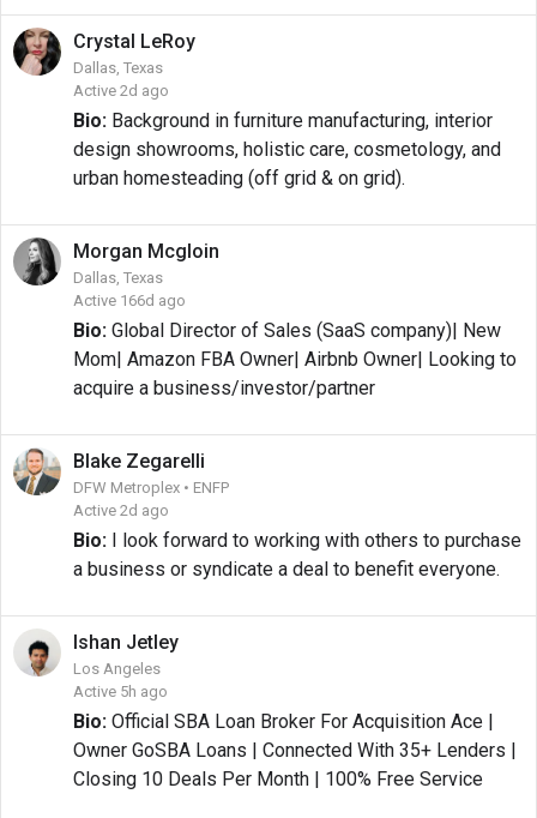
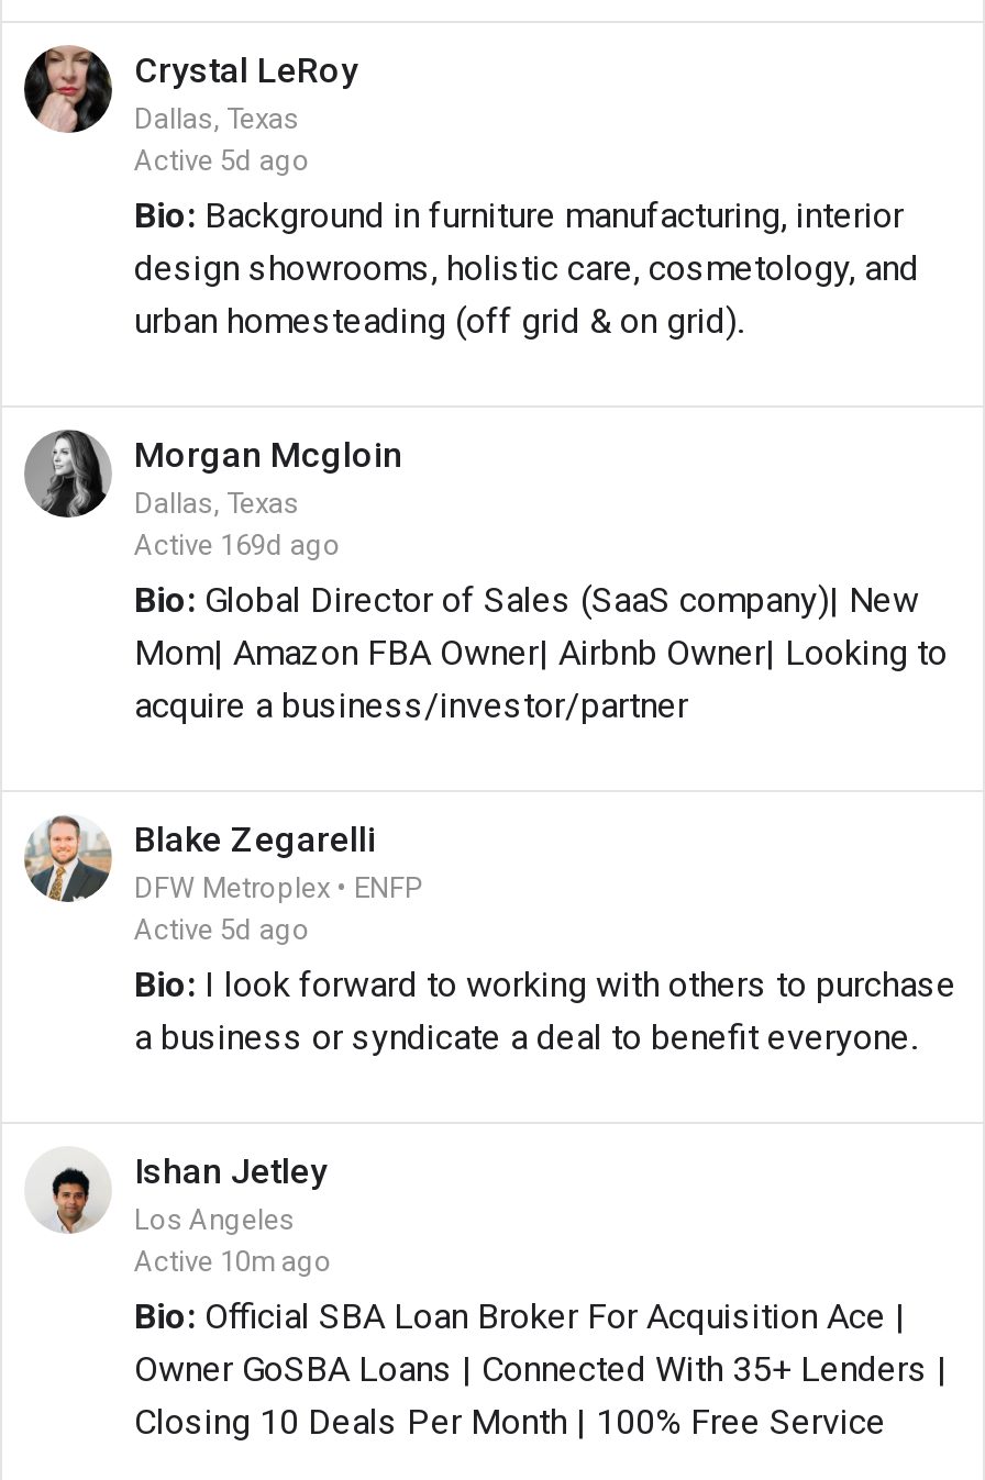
[73,82,169,100] Active 2d ago -> [134,144,310,177] Active 5d ago
[73,291,186,309] Active 166d ago -> [134,528,341,561] Active 169d ago
[73,501,169,519] Active 2d ago -> [134,913,310,946] Active 5d ago
[73,682,168,700] Active 5h ago -> [134,1245,332,1278] Active 10m ago

